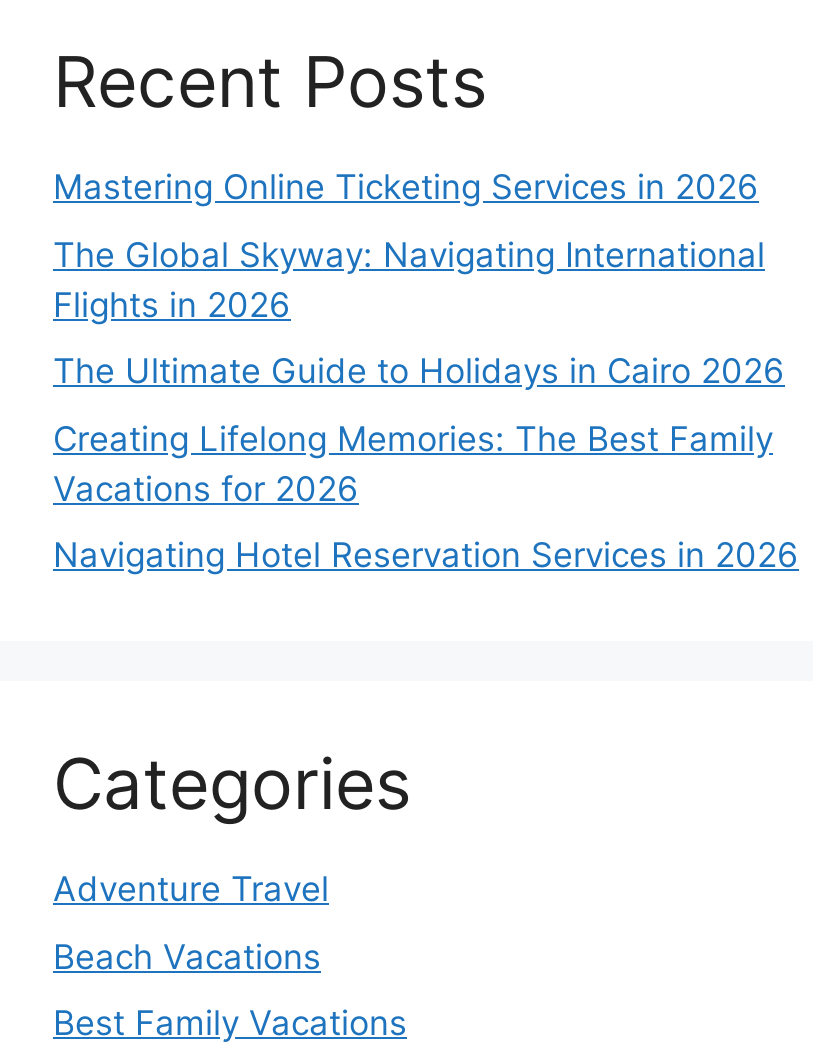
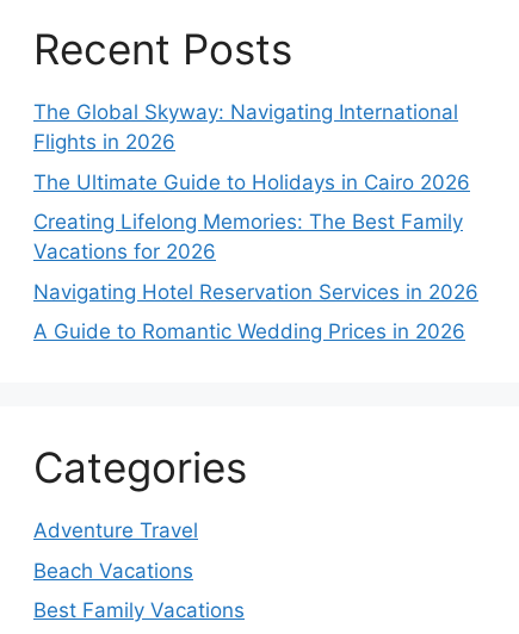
[53,167,759,207] Mastering Online Ticketing Services in 2026 -> none
moved [53,234,799,575] -> [33,100,478,303]: The Global Skyway: Navigating International | Flights in 2026 | The Ultimate Guide to Holidays in Cairo 2026 | Creating Lifelong Memories: The Best Family | Vacations for 2026 | Navigating Hotel Reservation Services in 2026
none -> [33,320,465,343] A Guide to Romantic Wedding Prices in 2026

